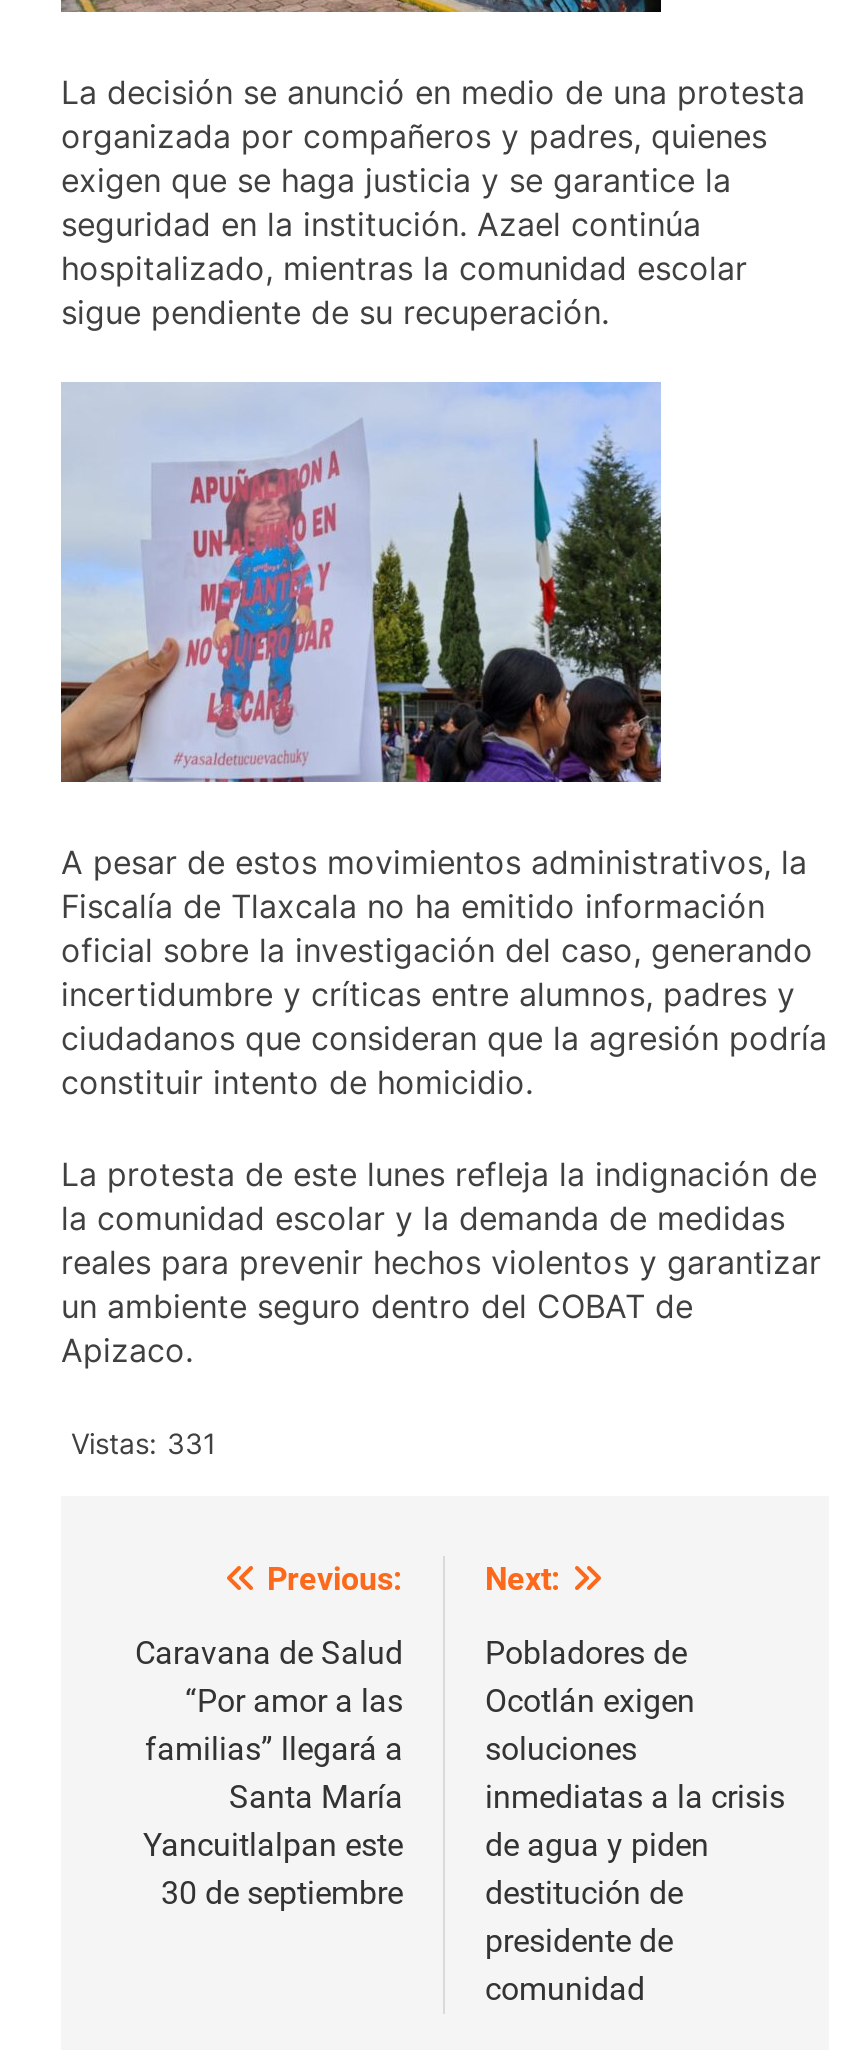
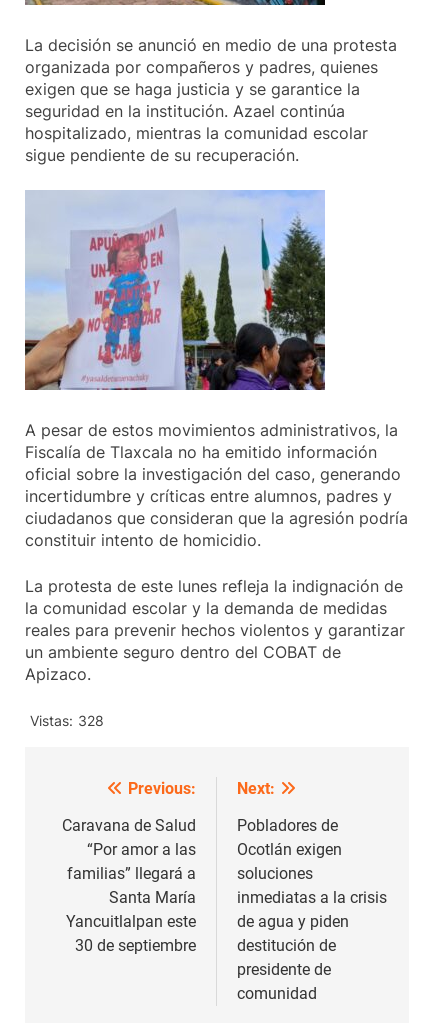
[71,1425,217,1459] Vistas: 331 -> [30,712,104,729] Vistas: 328

